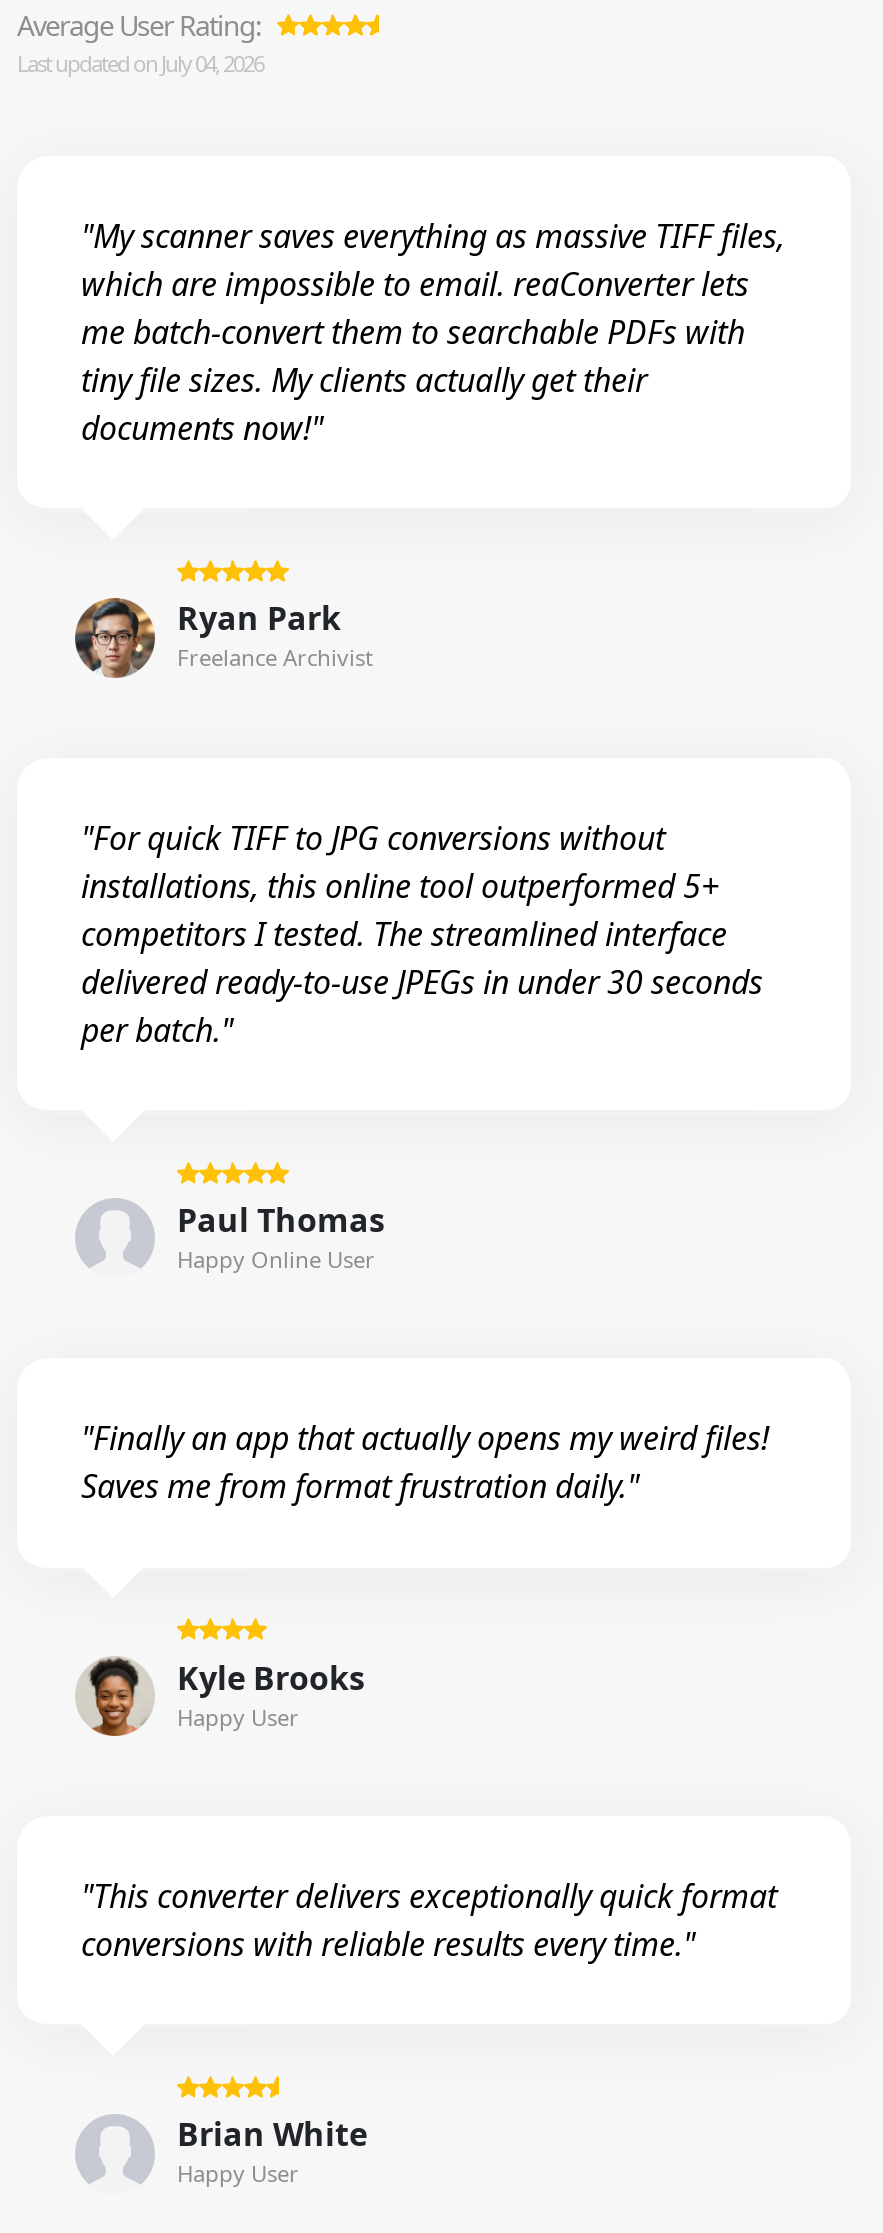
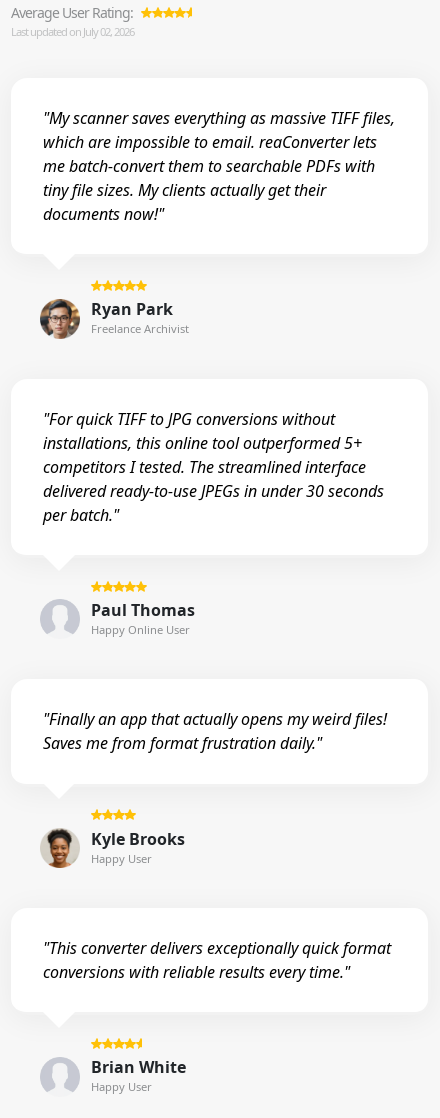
[17,48,263,78] Last updated on July 04, 2026 -> [11,24,134,39] Last updated on July 02, 2026

